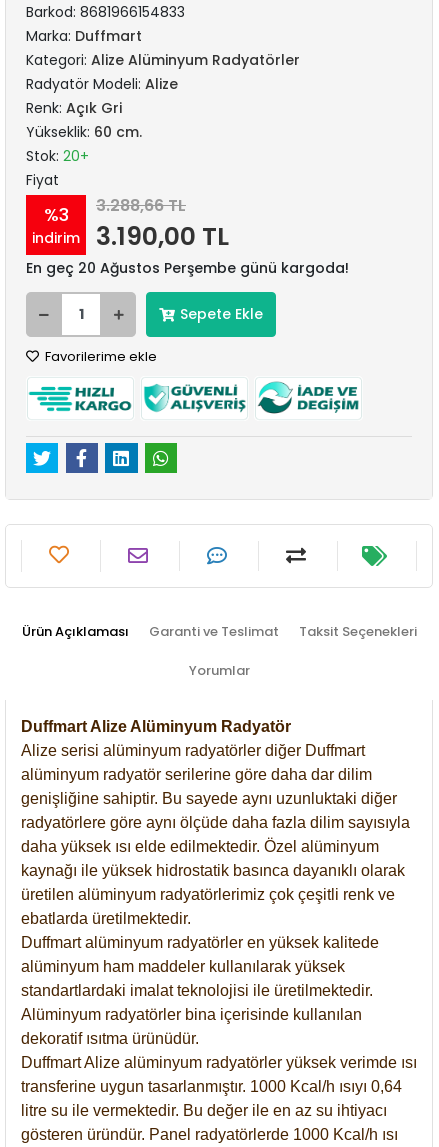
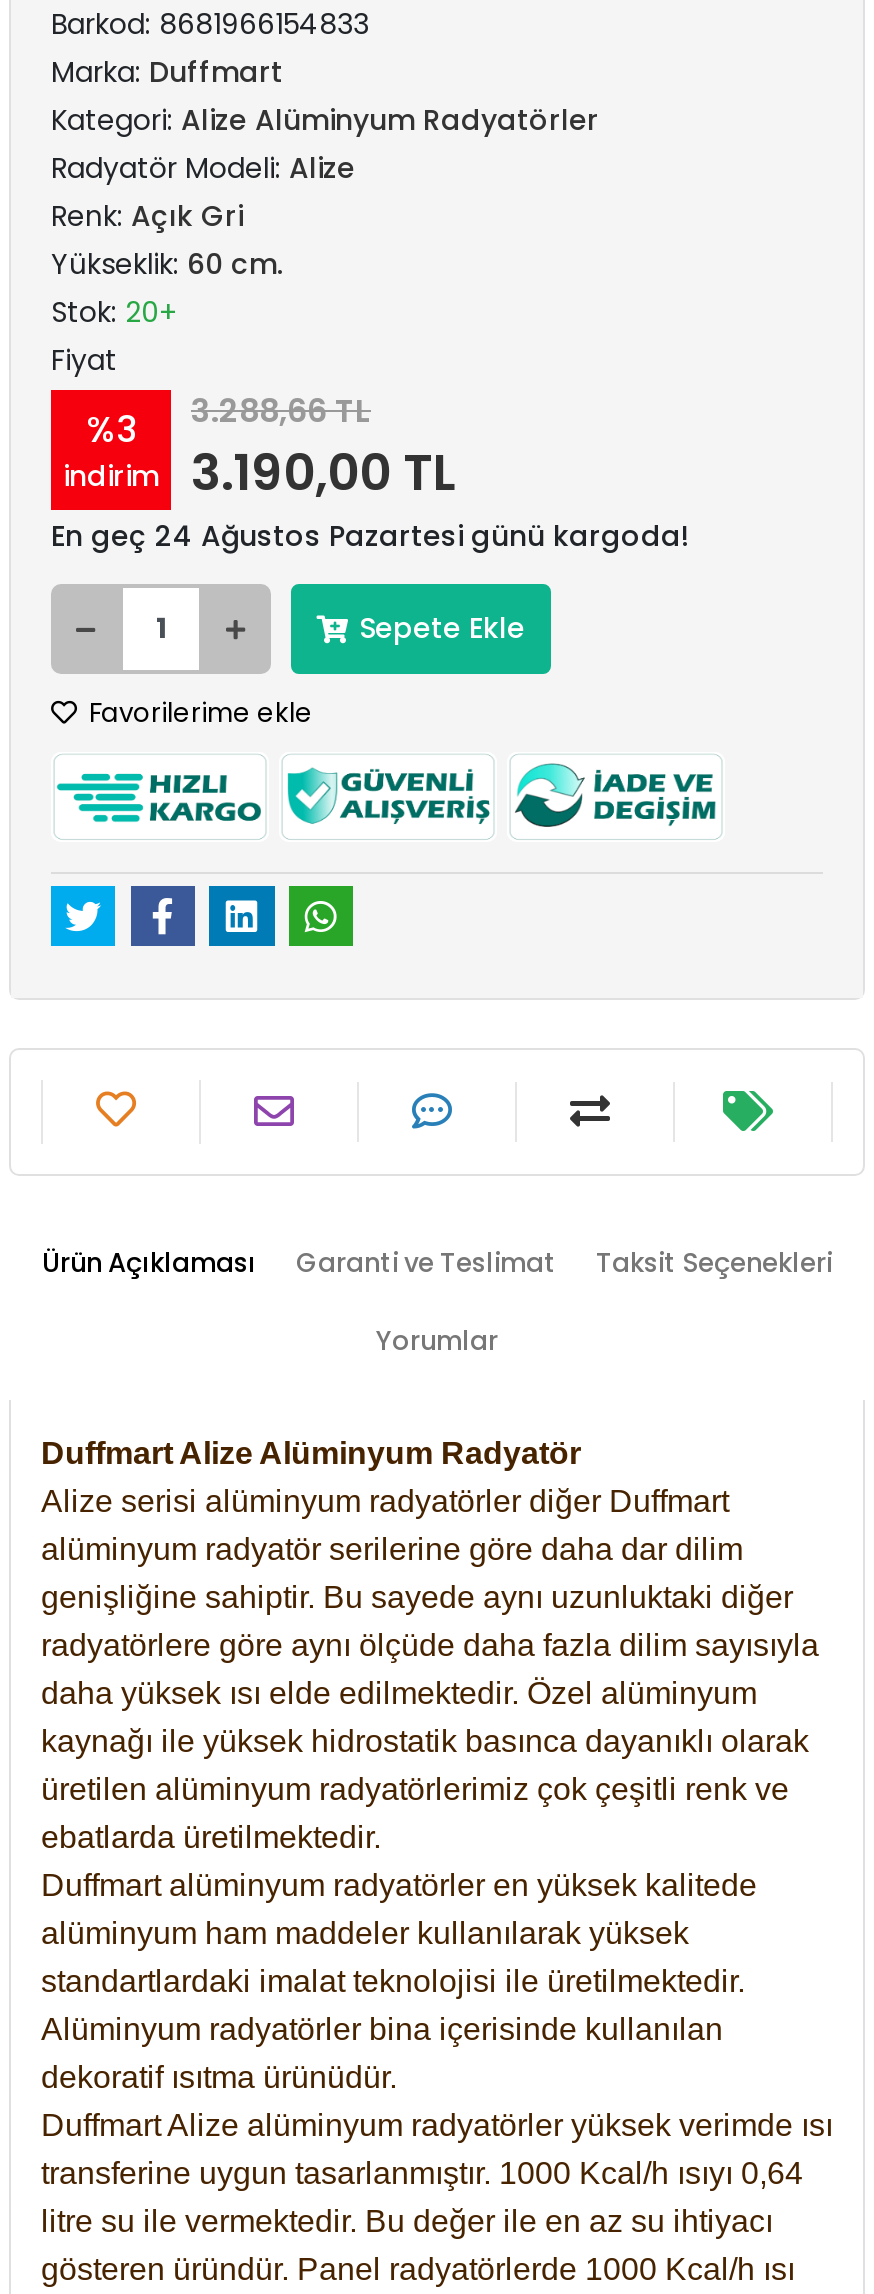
[26,258,349,278] En geç 20 Ağustos Perşembe günü kargoda! -> [51,516,689,556] En geç 24 Ağustos Pazartesi günü kargoda!

